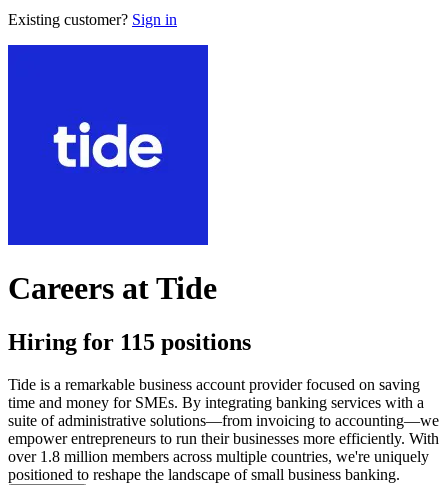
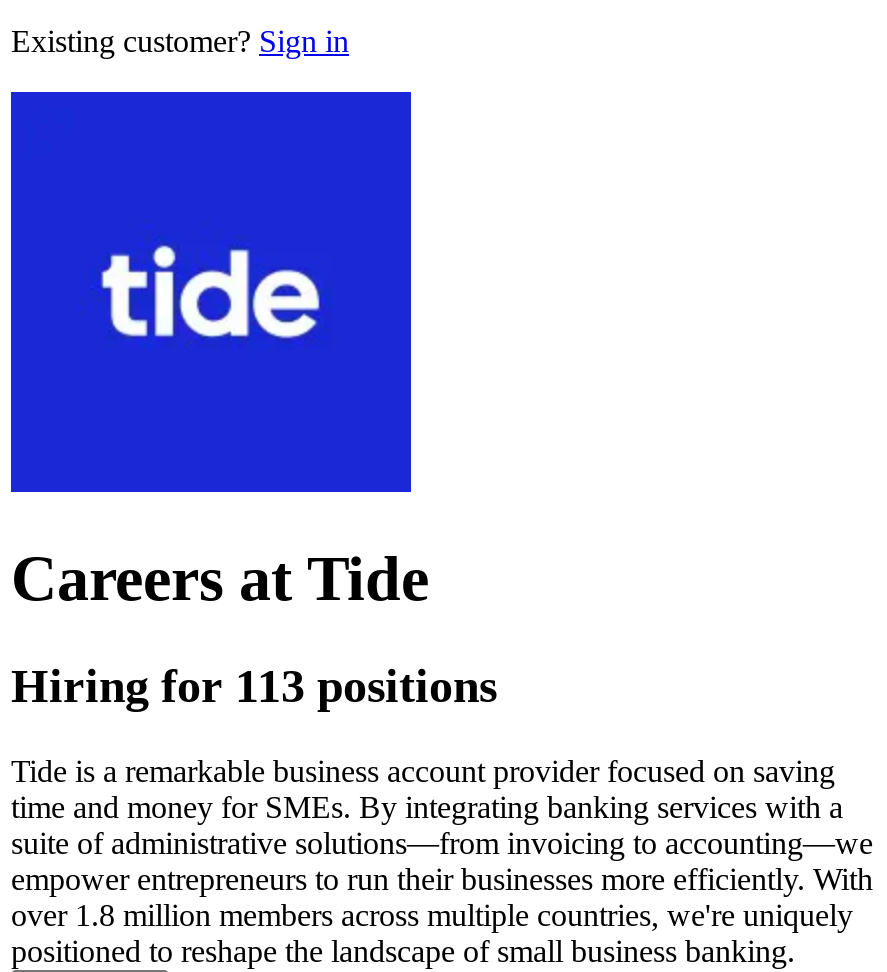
[8,329,251,355] Hiring for 115 positions -> [11,660,497,712] Hiring for 113 positions

